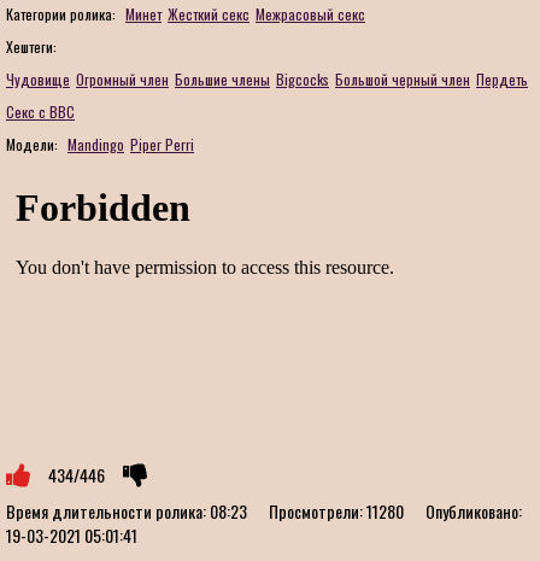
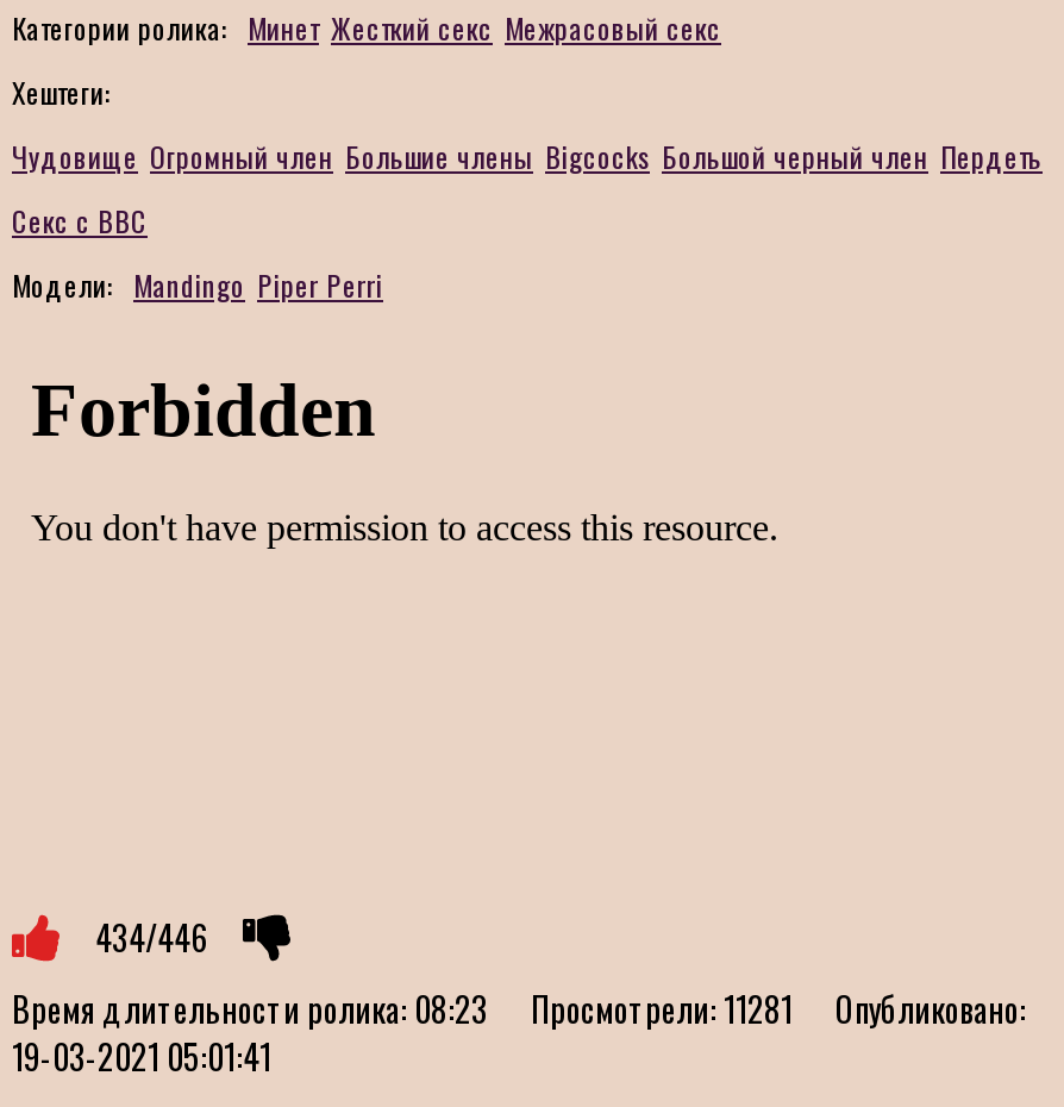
[6,498,522,523] Время длительности ролика: 08:23 Просмотрели: 11280 Опубликовано: -> [12,983,1026,1033] Время длительности ролика: 08:23 Просмотрели: 11281 Опубликовано:

